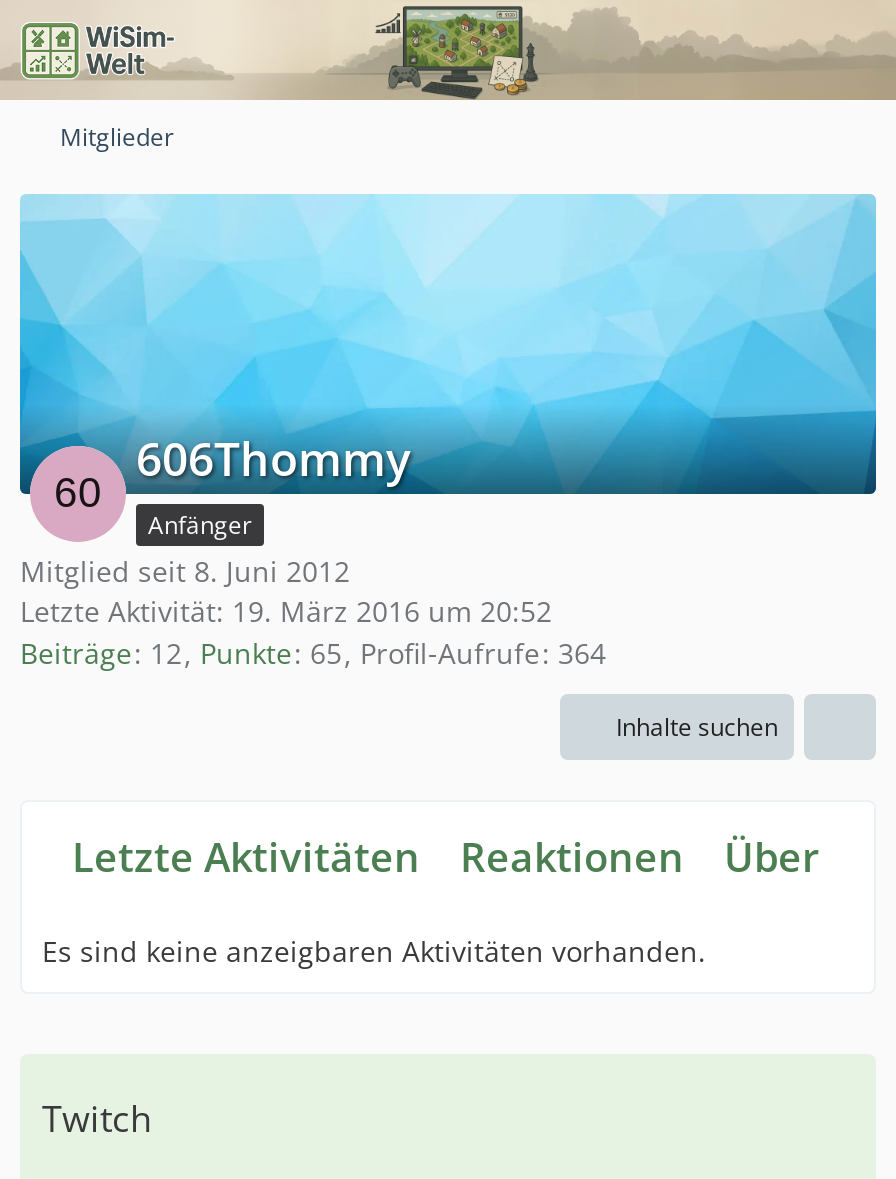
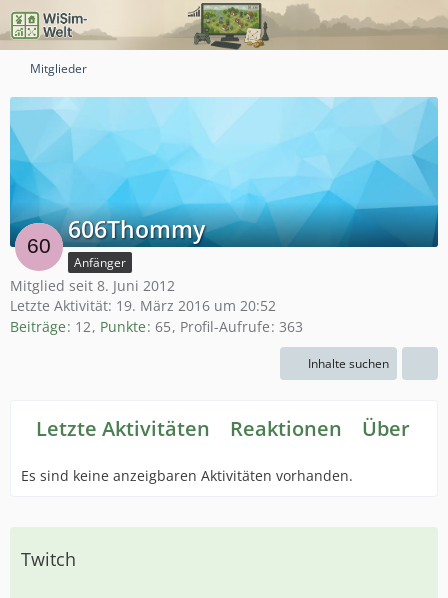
[20,634,606,672] Beiträge 12 Punkte 65 Profil-Aufrufe 364 -> [10,317,303,336] Beiträge 12 Punkte 65 Profil-Aufrufe 363

